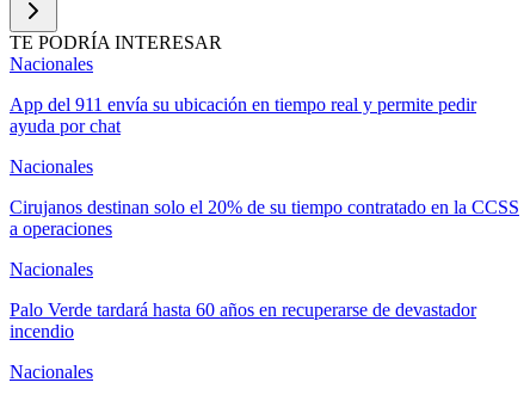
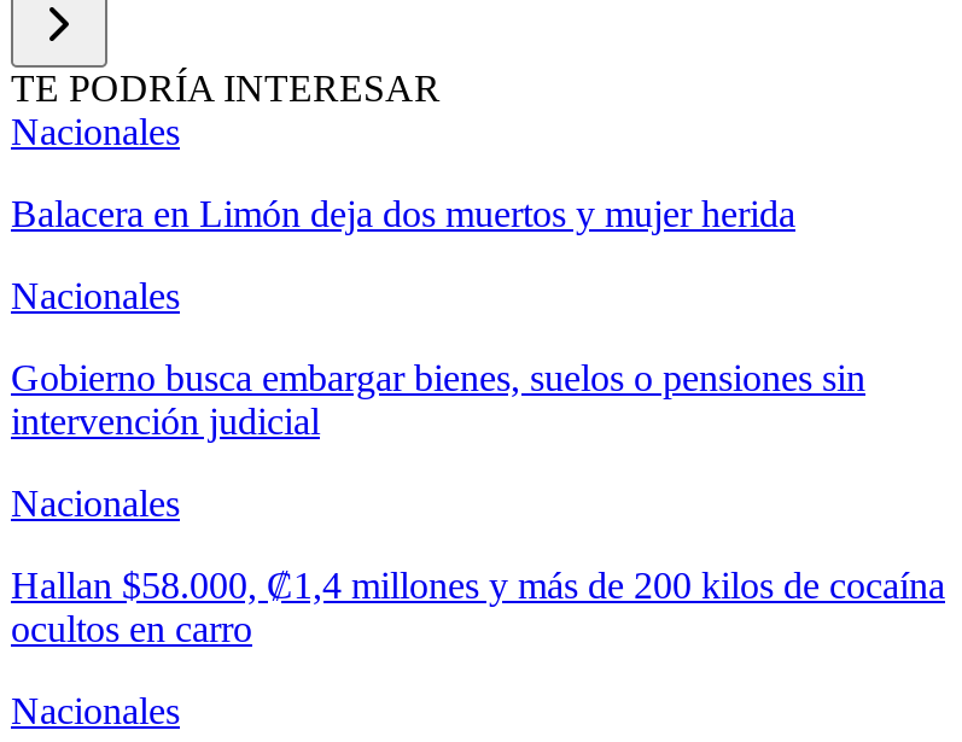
[10,94,476,136] App del 911 envía su ubicación en tiempo real y permite pedir | ayuda por chat -> [11,193,795,234] Balacera en Limón deja dos muertos y mujer herida
[10,197,519,239] Cirujanos destinan solo el 20% de su tiempo contratado en la CCSS | a operaciones -> [11,357,865,442] Gobierno busca embargar bienes, suelos o pensiones sin | intervención judicial
[10,300,476,341] Palo Verde tardará hasta 60 años en recuperarse de devastador | incendio -> [11,565,945,649] Hallan $58.000, ₡1,4 millones y más de 200 kilos de cocaína | ocultos en carro

